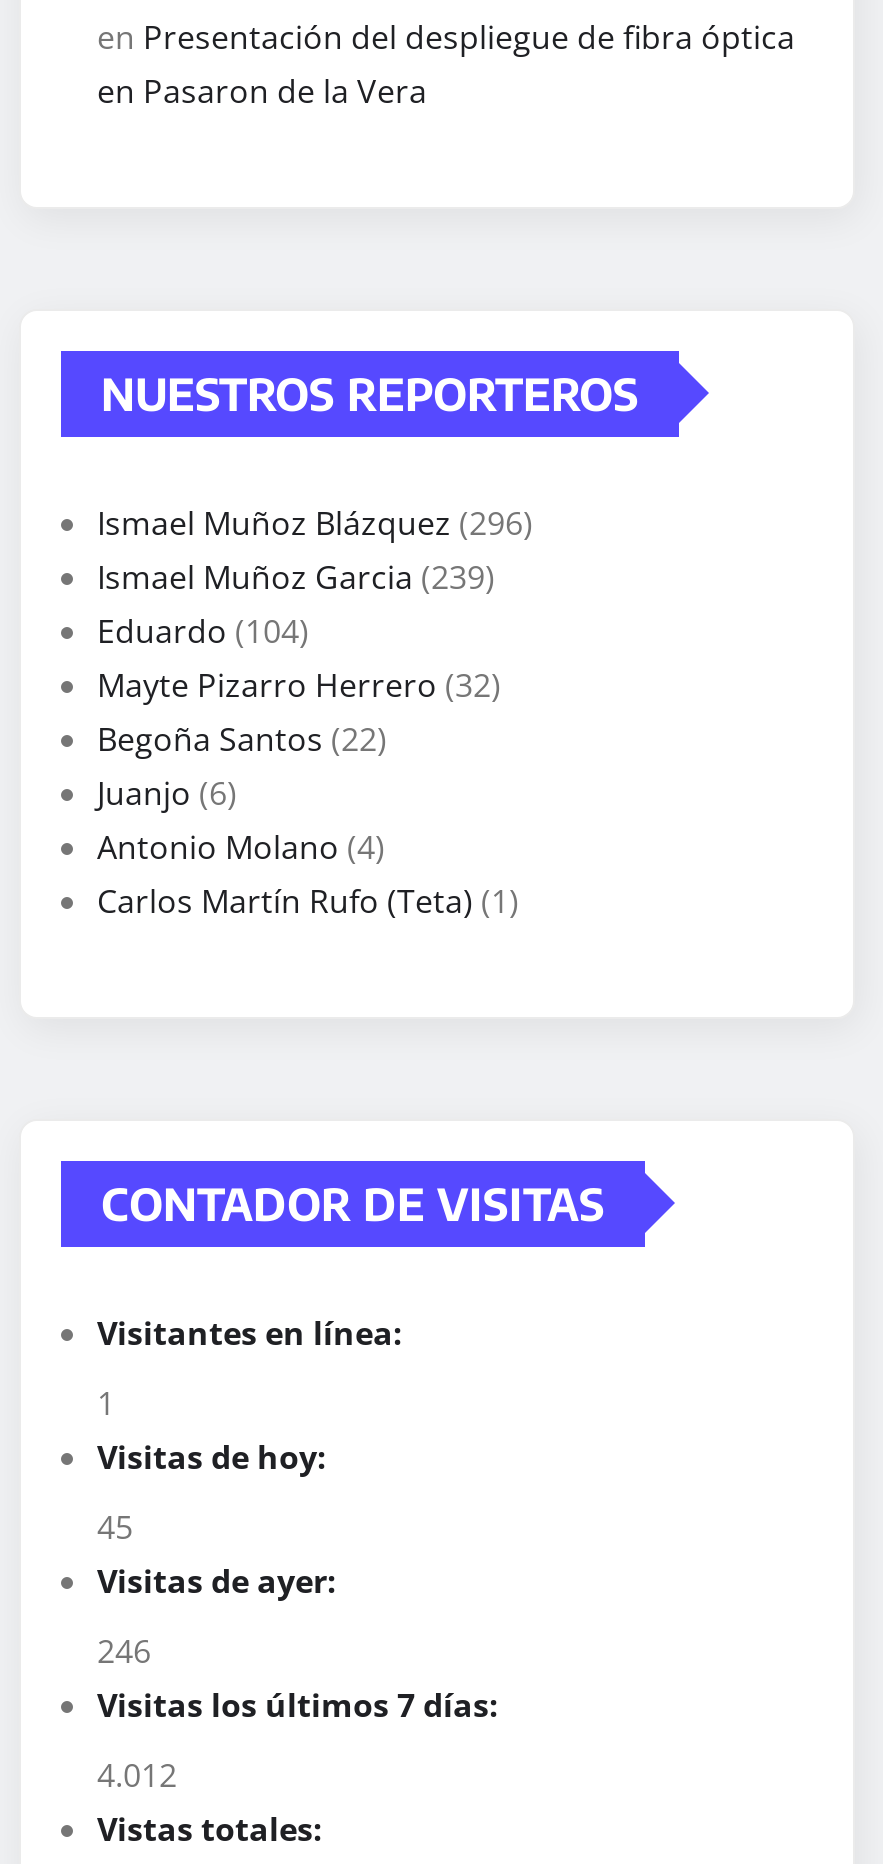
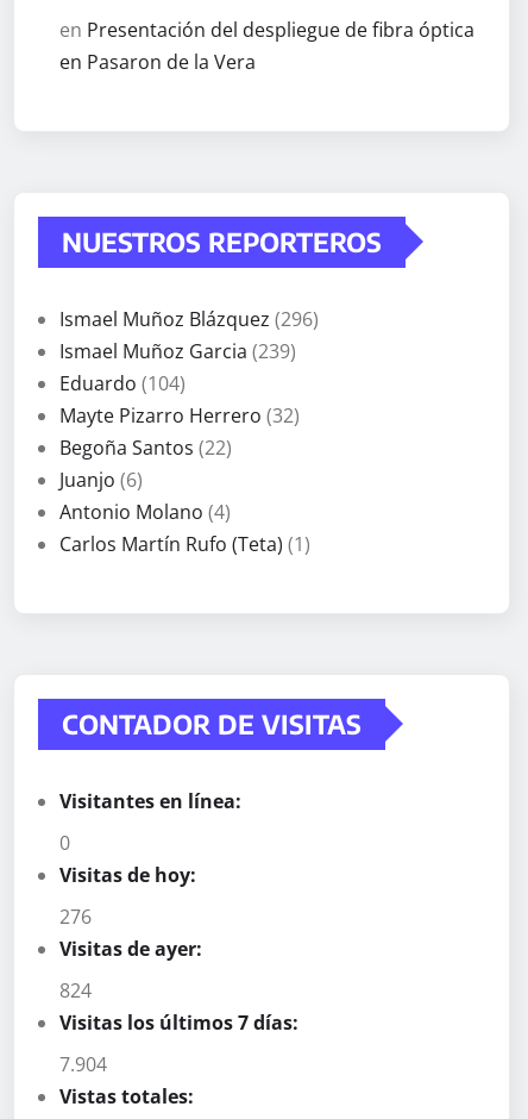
[97,1381,115,1425] 1 -> [59,830,70,856] 0
[97,1505,133,1549] 45 -> [59,903,92,930] 276
[97,1629,151,1673] 246 -> [59,977,92,1003] 824
[97,1753,177,1797] 4.012 -> [59,1051,107,1077] 7.904

